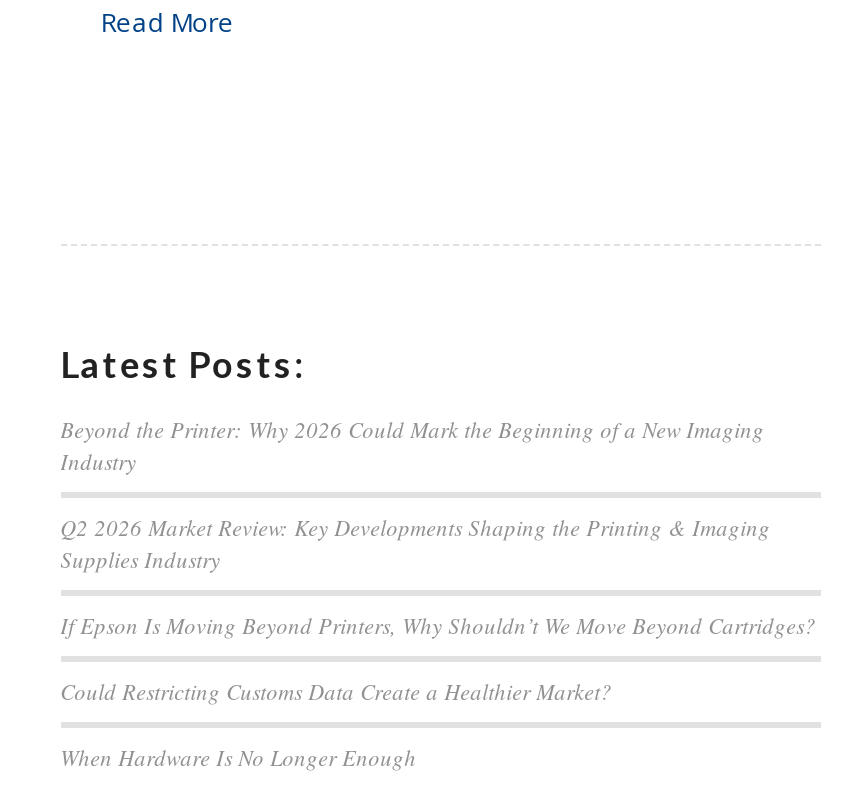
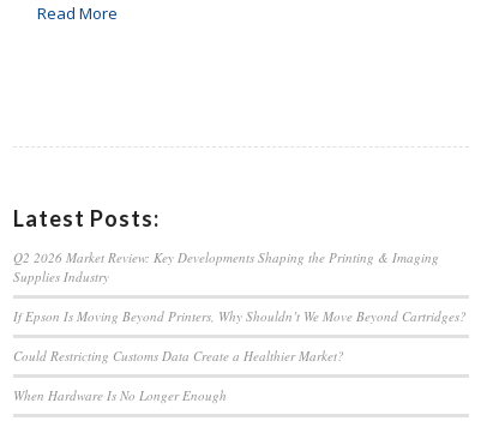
[60,415,764,477] Beyond the Printer: Why 2026 Could Mark the Beginning of a New Imaging | Industry -> none

